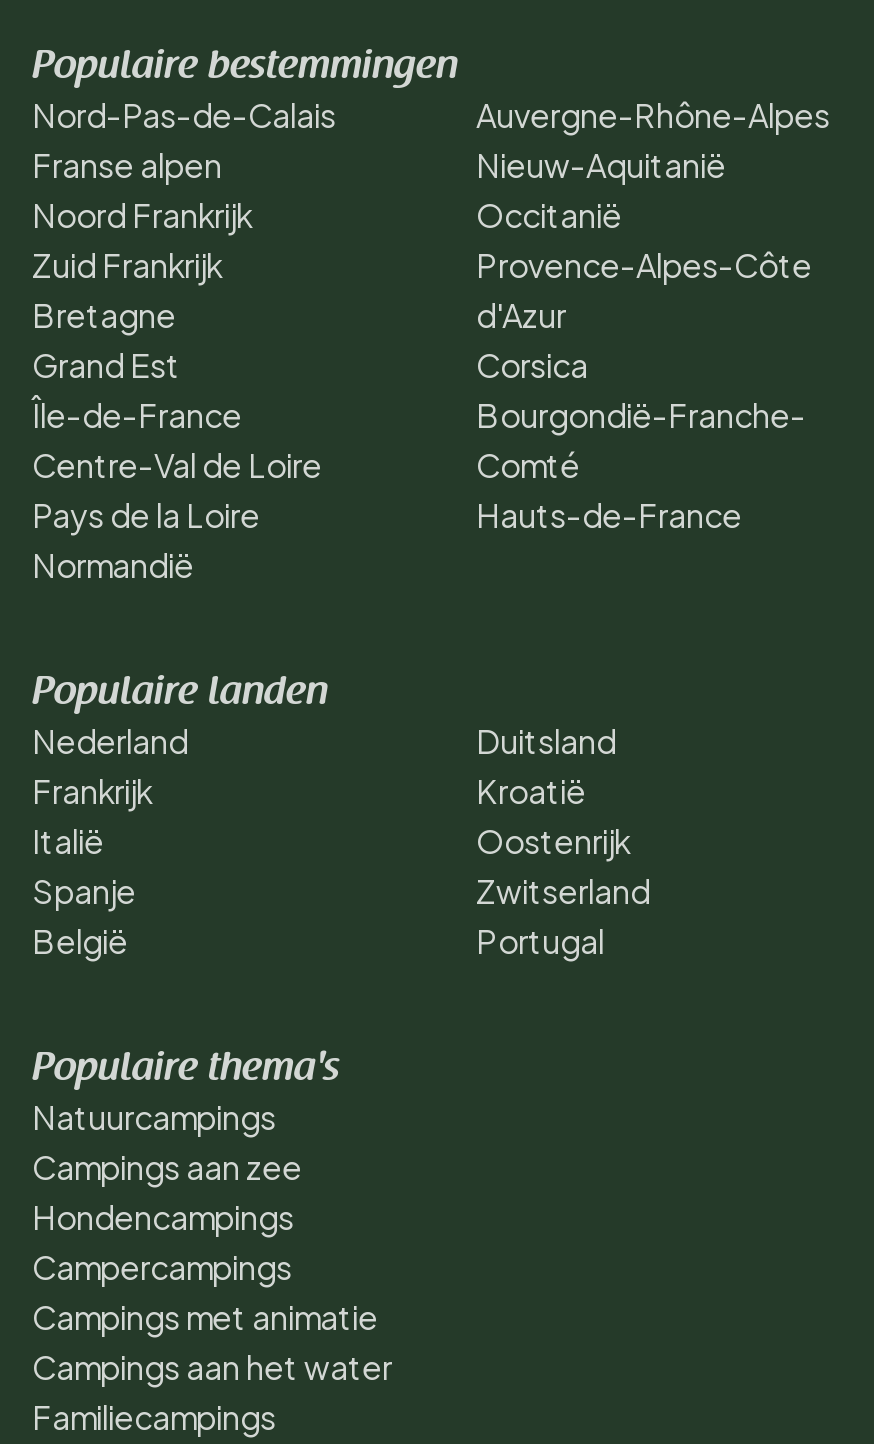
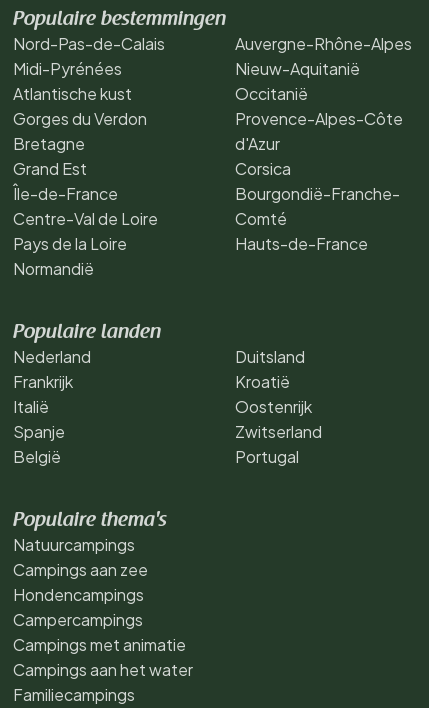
[32,143,252,285] Franse alpen | Noord Frankrijk | Zuid Frankrijk -> [13,58,147,129] Midi-Pyrénées | Atlantische kust | Gorges du Verdon

